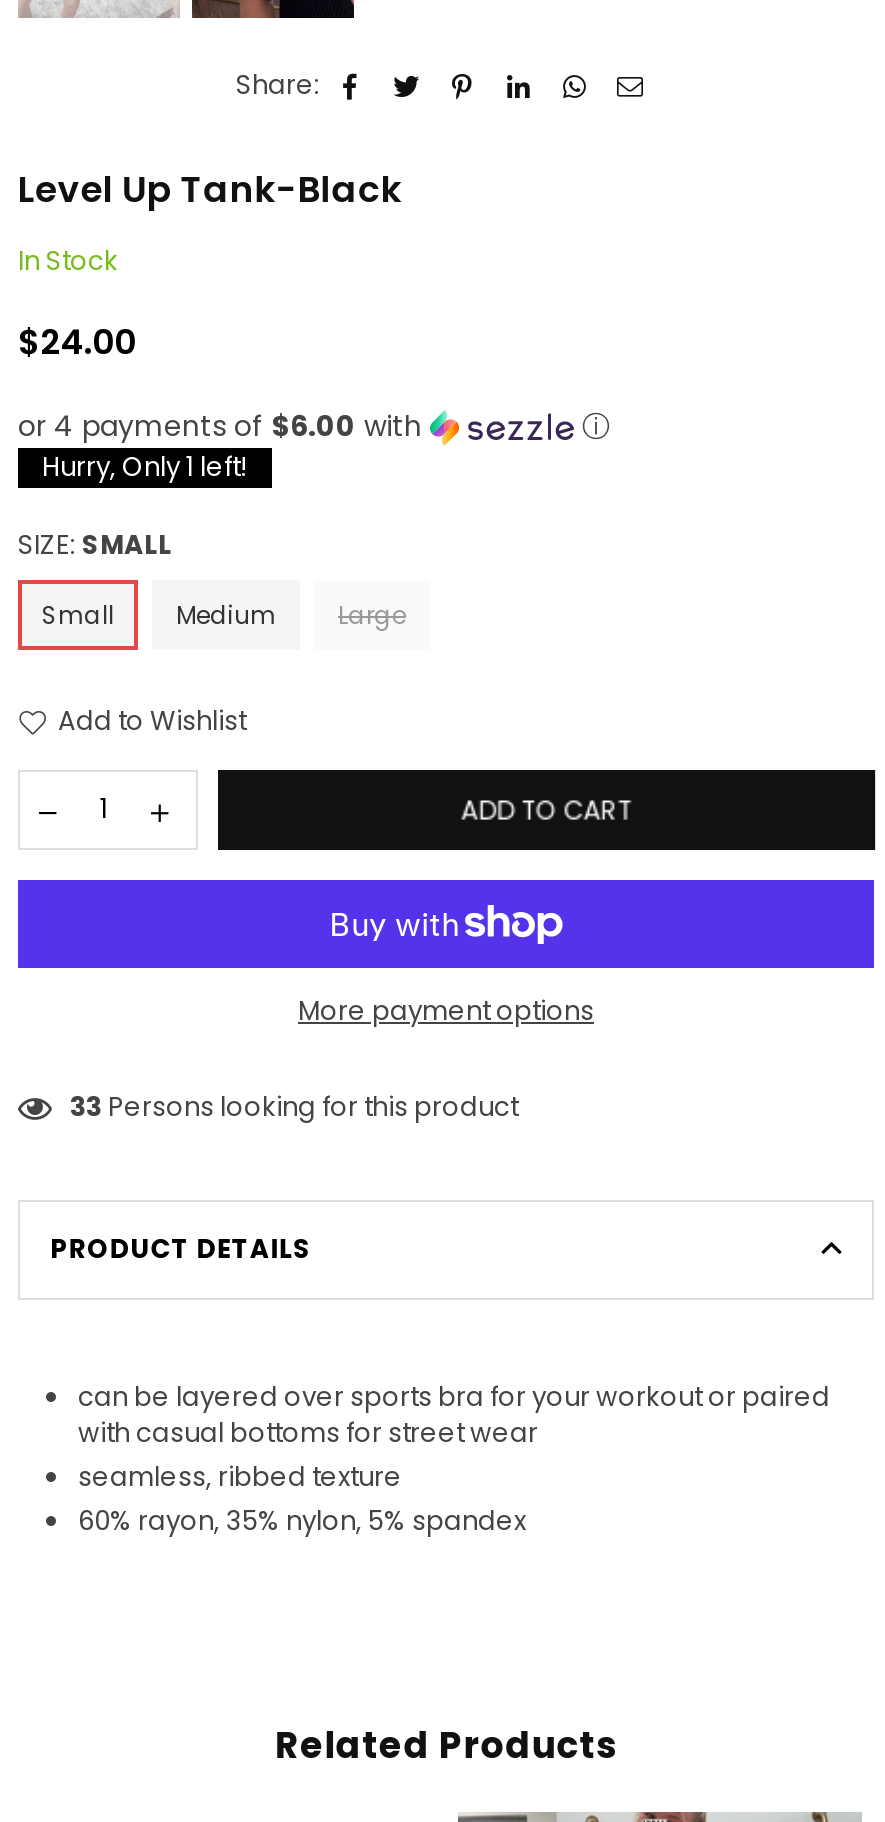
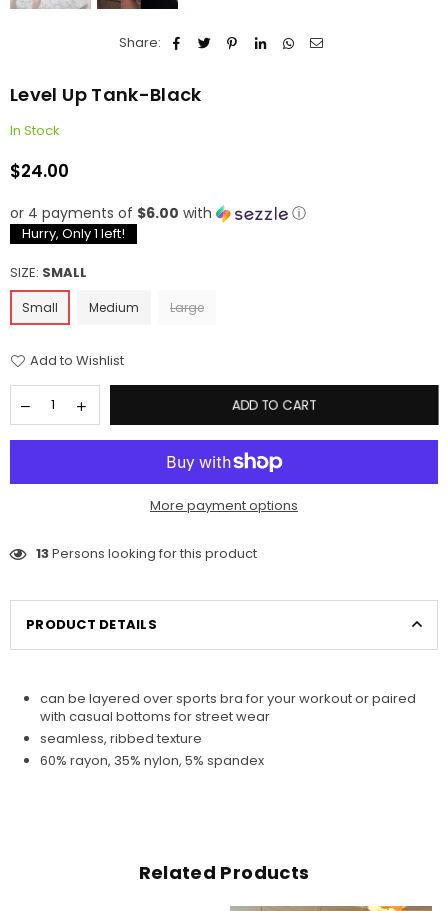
[70,1089,518,1127] 33 Persons looking for this product -> [36,544,257,563] 13 Persons looking for this product

